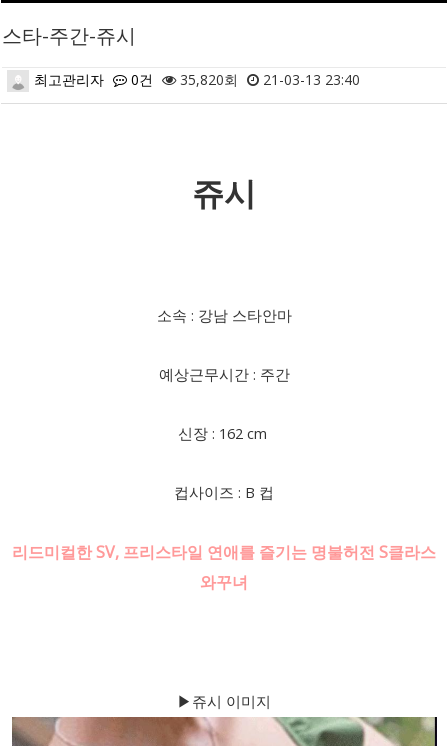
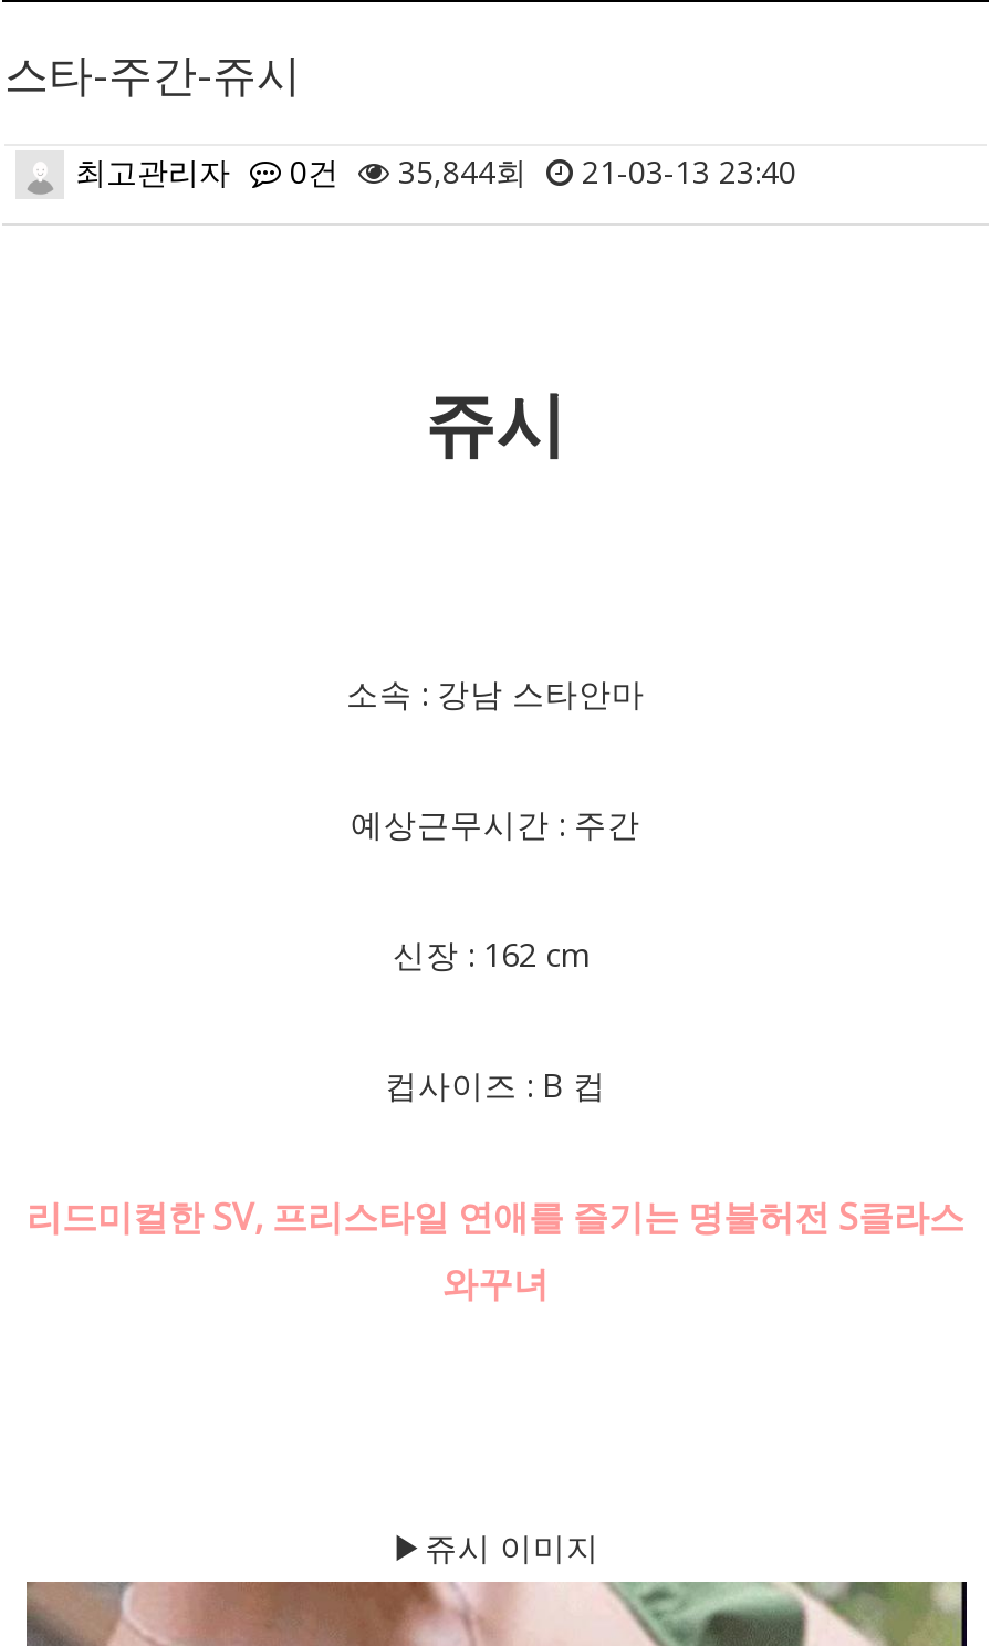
[30,70,360,89] 최고관리자 0건 35,820회 21-03-13 23:40 -> [66,150,796,192] 최고관리자 0건 35,844회 21-03-13 23:40

